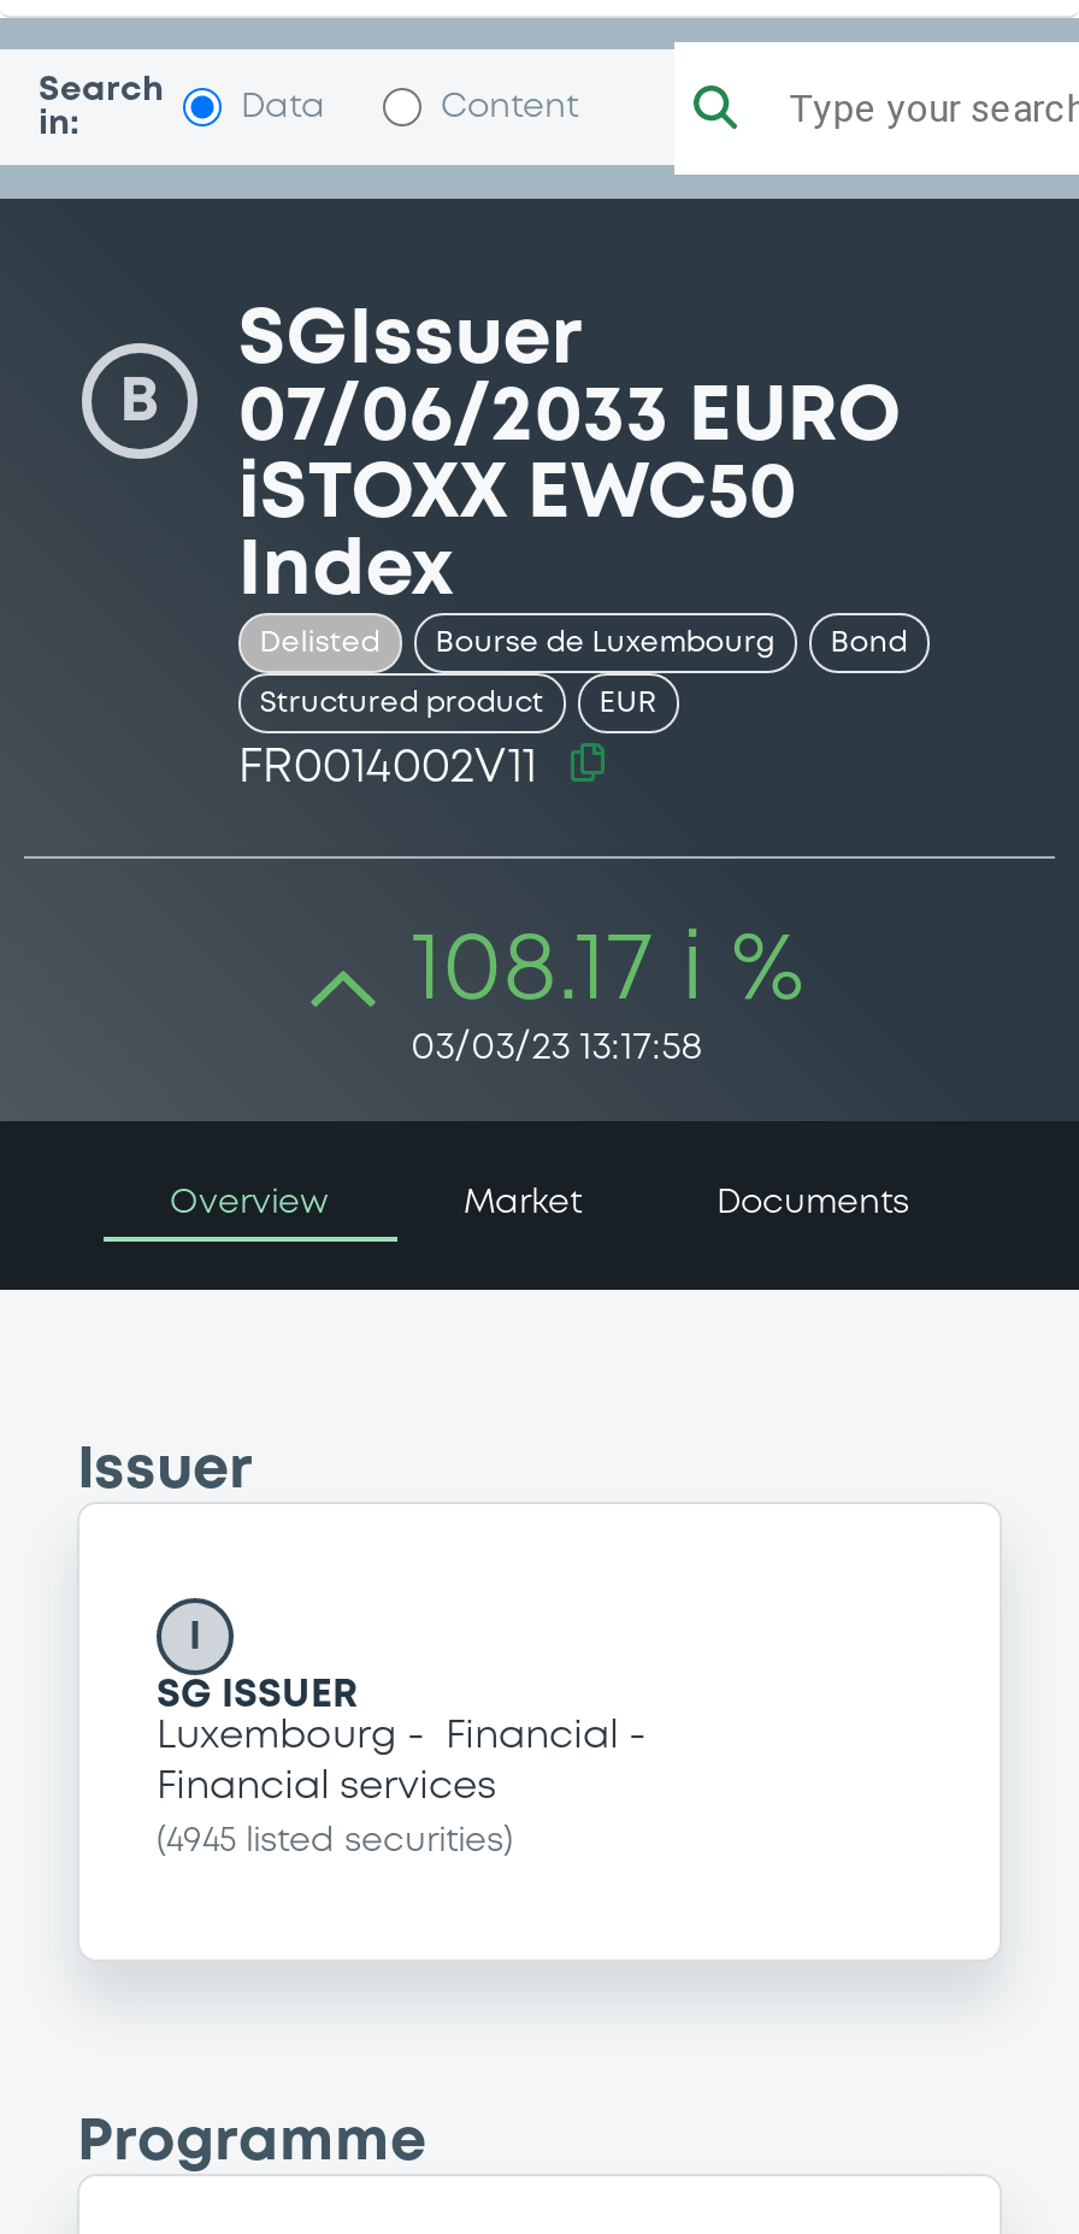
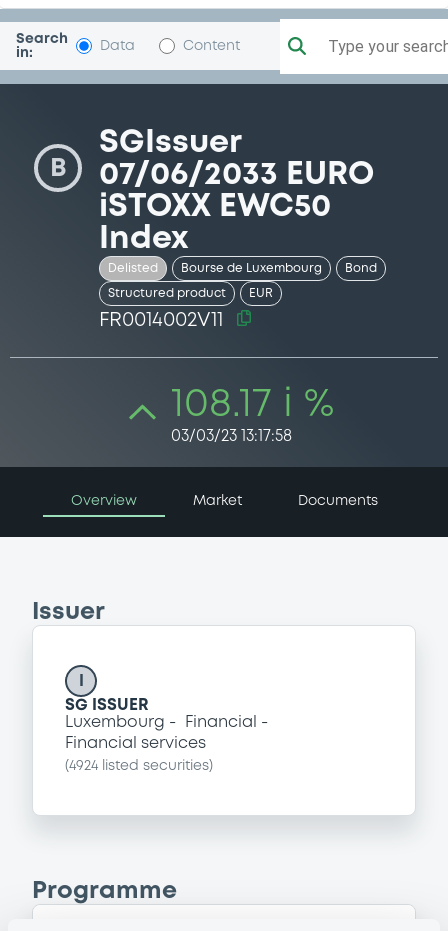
[157,1828,513,1857] (4945 listed securities) -> [65,760,213,772] (4924 listed securities)

